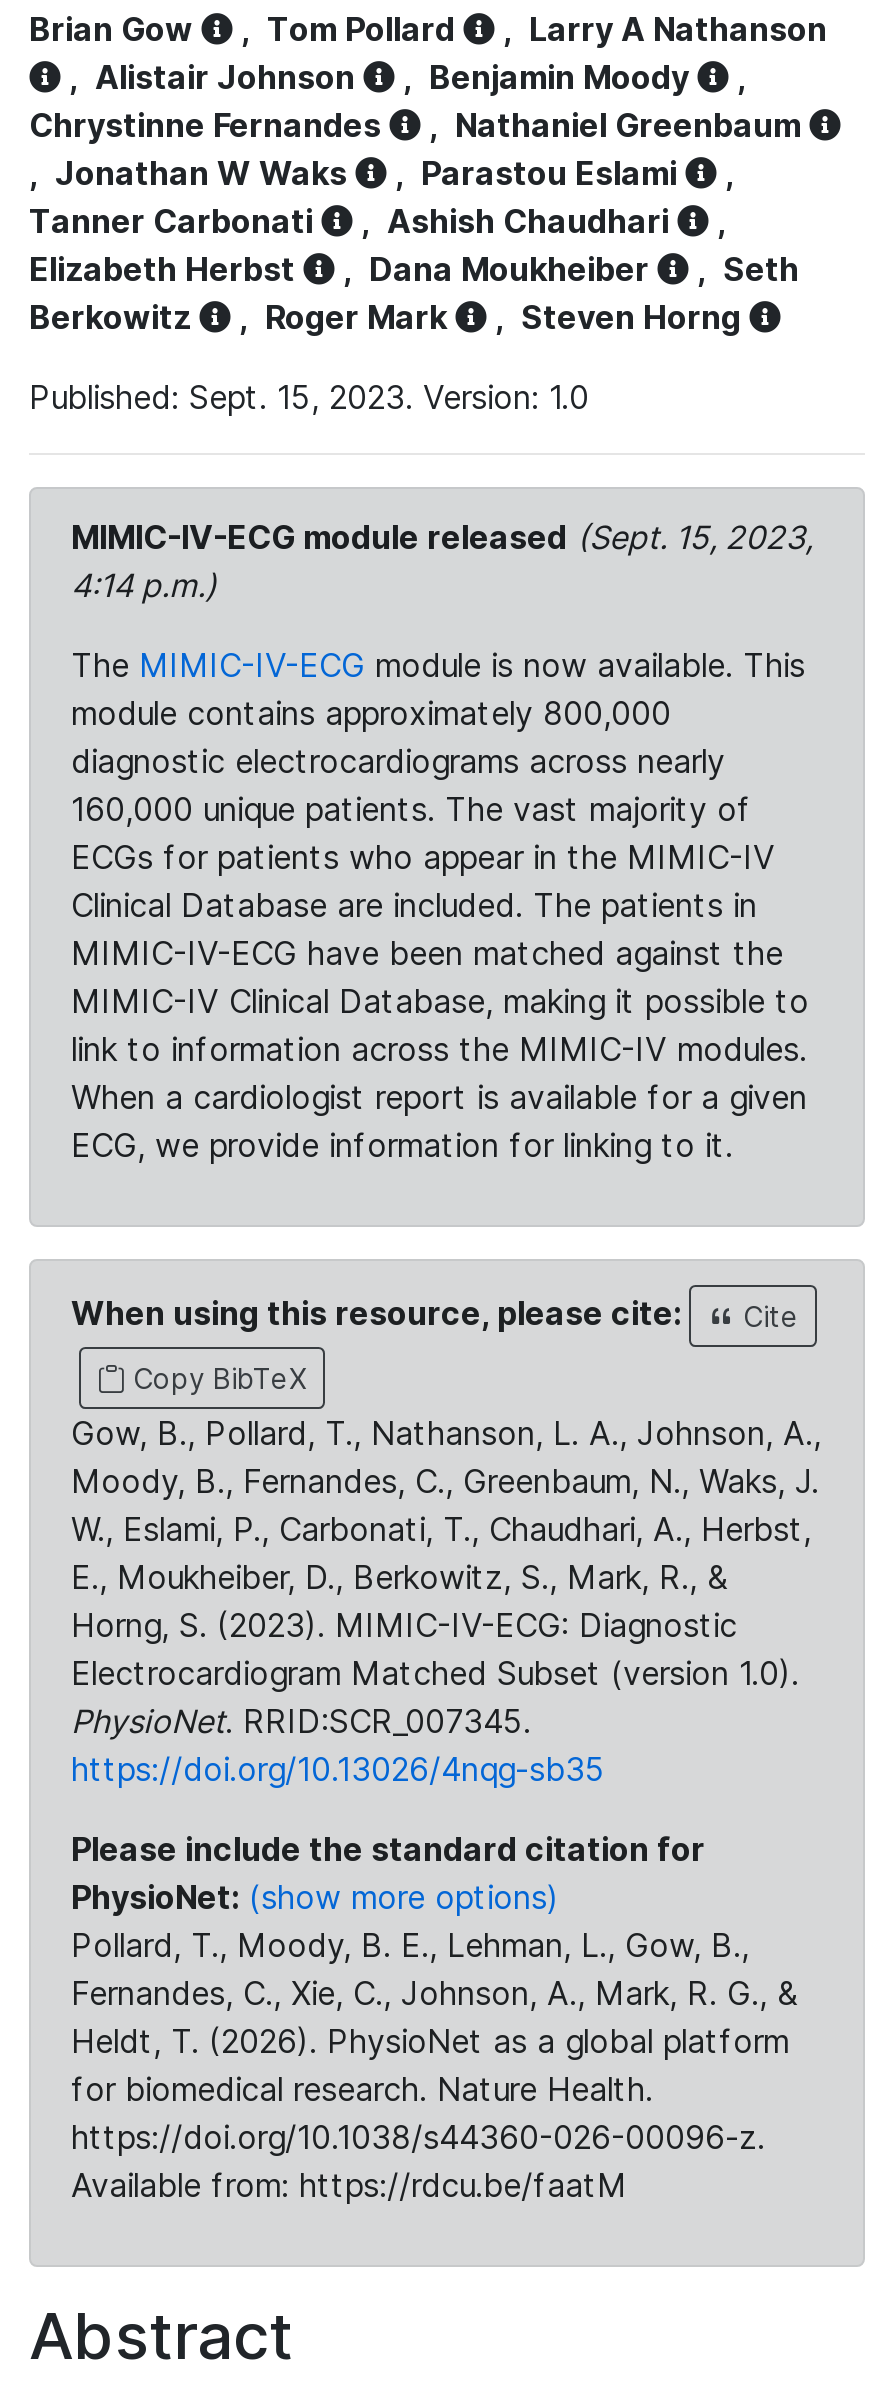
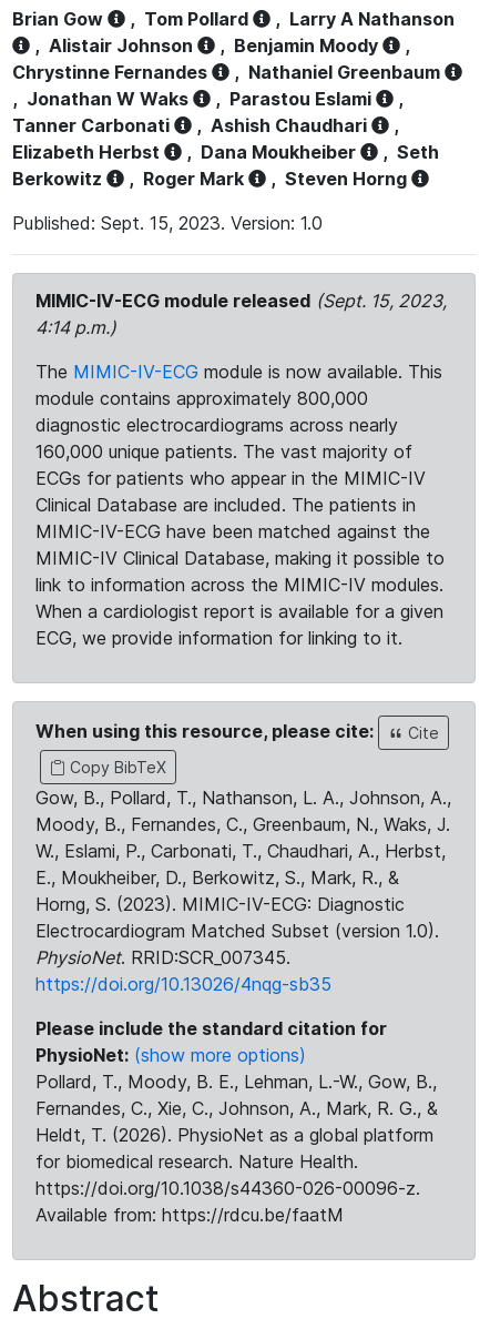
[71,1925,749,1965] Pollard, T., Moody, B. E., Lehman, L., Gow, B., -> [35,1071,437,1093] Pollard, T., Moody, B. E., Lehman, L.-W., Gow, B.,

